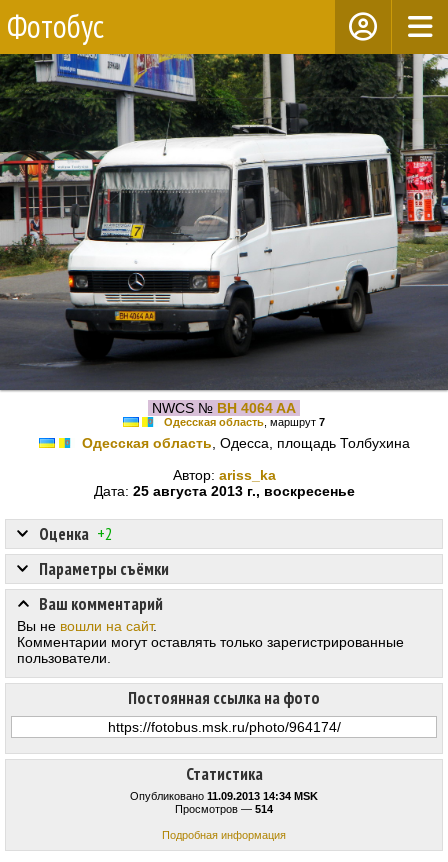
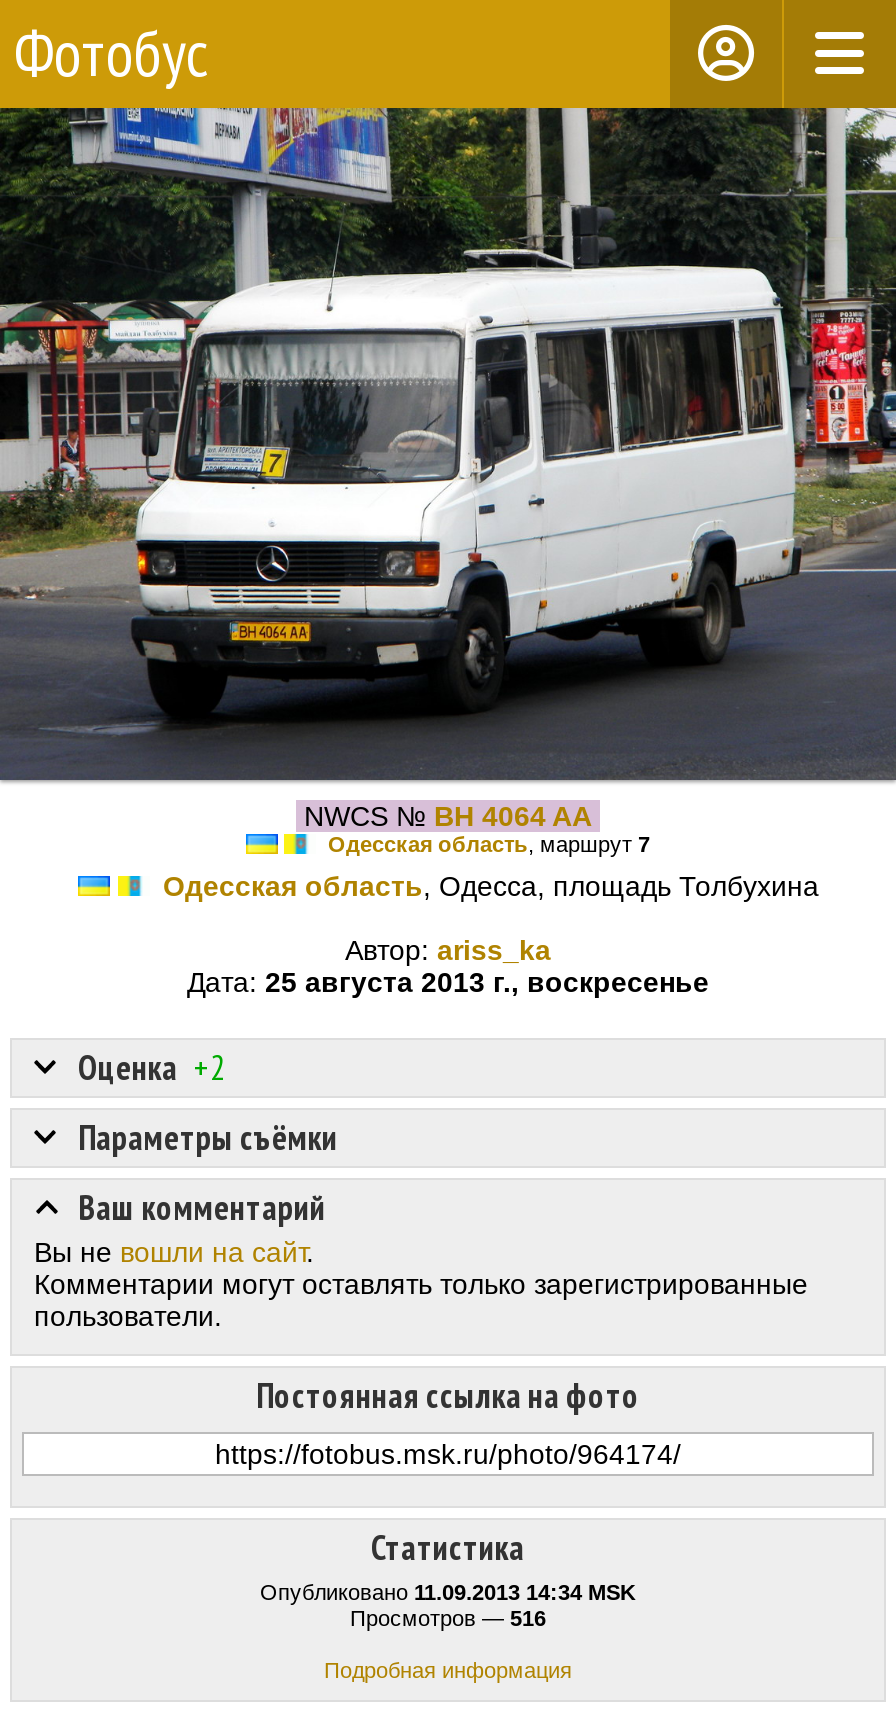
[175,803,273,815] Просмотров — 514 -> [350,1606,546,1630] Просмотров — 516

